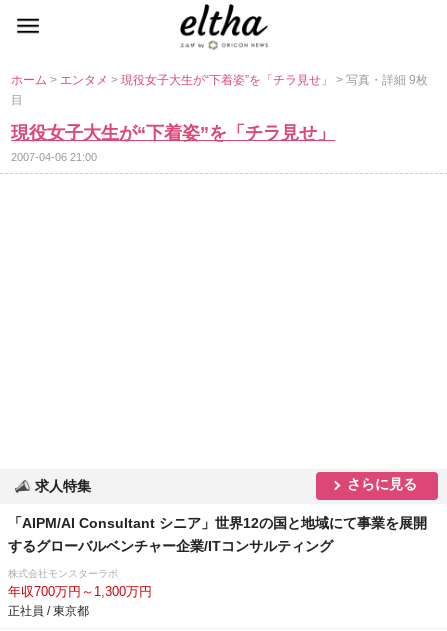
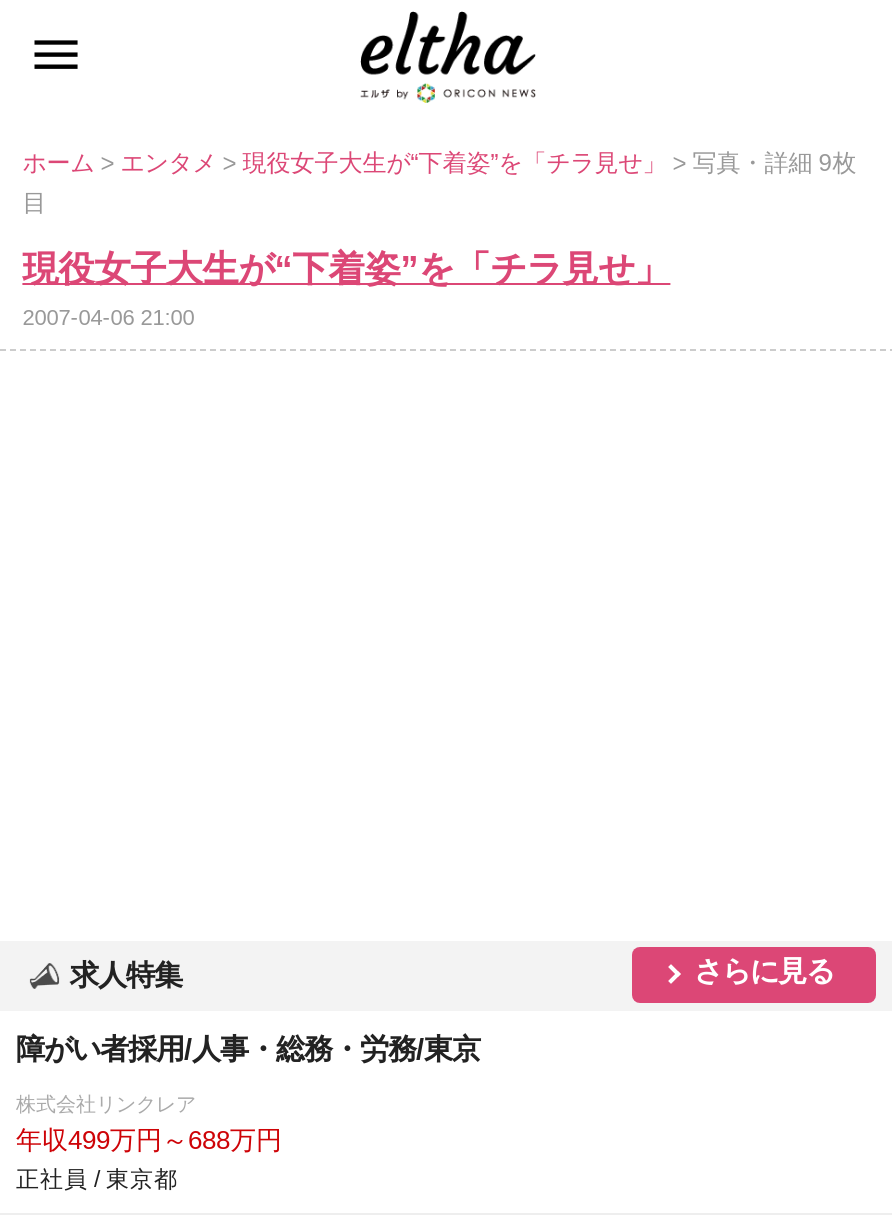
[8,515,427,554] 「AIPM/AI Consultant シニア」世界12の国と地域にて事業を展開 | するグローバルベンチャー企業/ITコンサルティング -> [16,1033,480,1065] 障がい者採用/人事・総務・労務/東京
[8,568,152,599] 株式会社モンスターラボ | 年収700万円～1,300万円 -> [16,1093,282,1155] 株式会社リンクレア | 年収499万円～688万円

